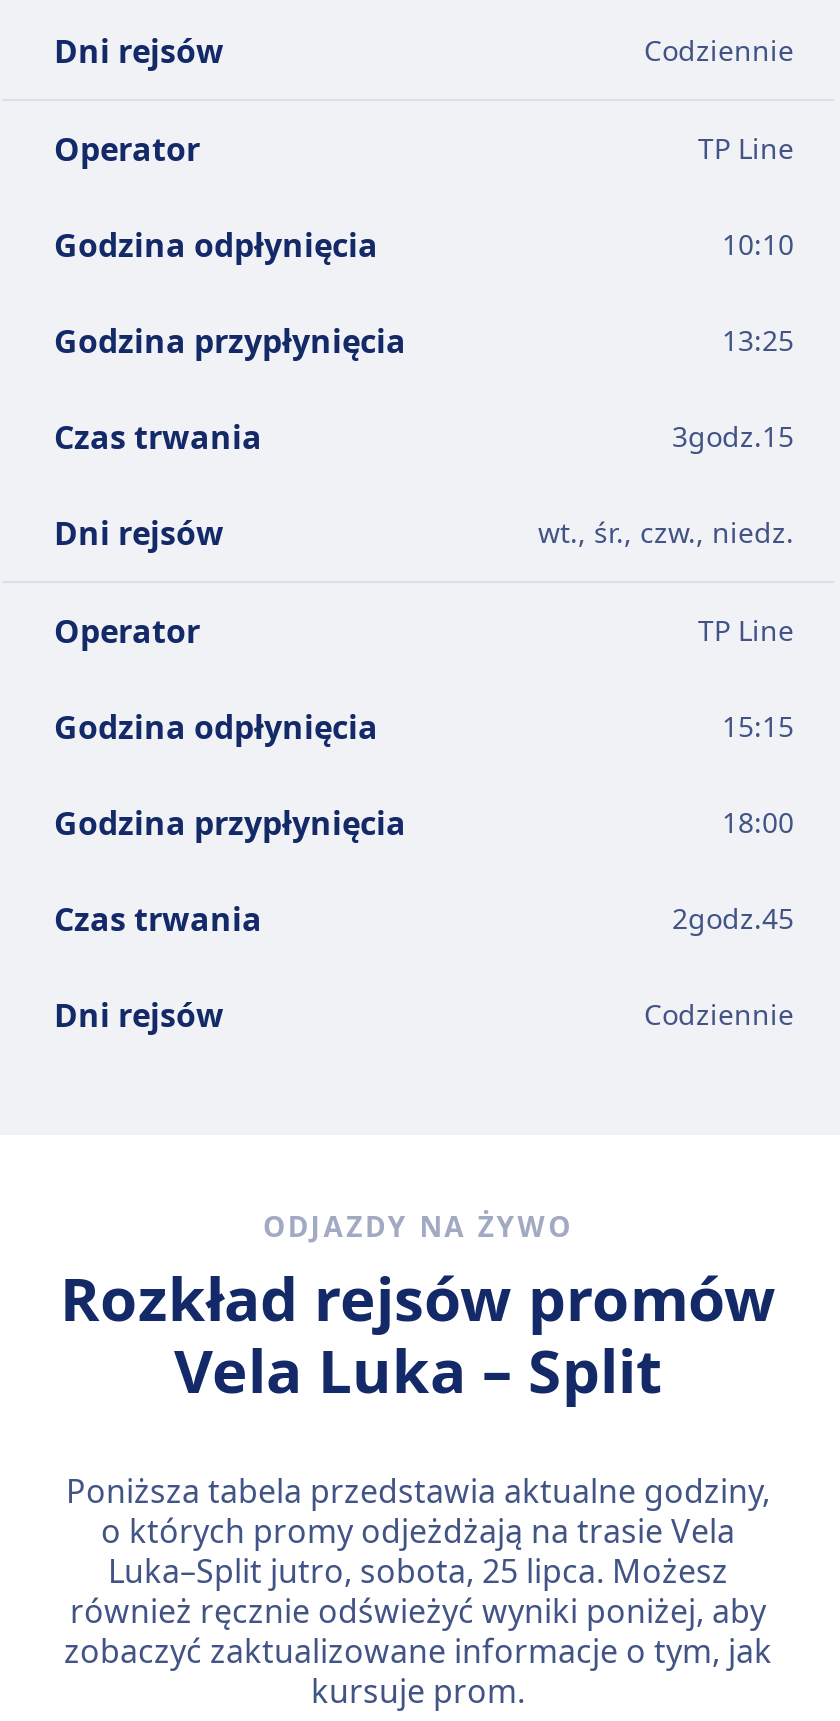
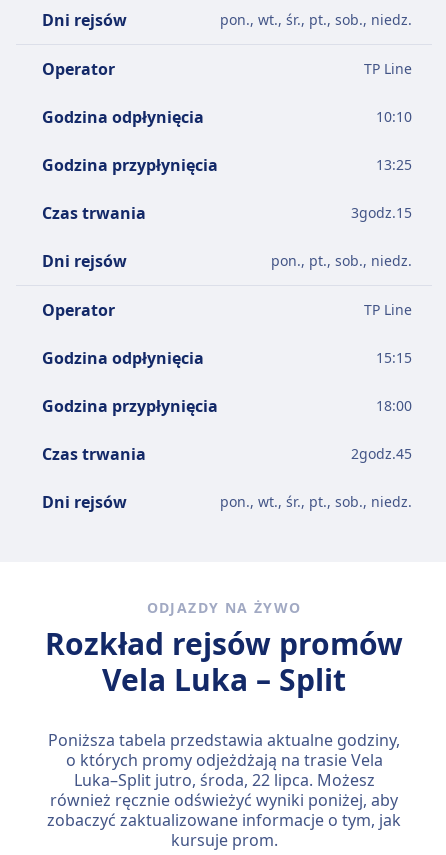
[644,31,794,69] Codziennie -> [220,10,412,29] pon., wt., śr., pt., sob., niedz.
[538,513,794,551] wt., śr., czw., niedz. -> [271,251,412,270] pon., pt., sob., niedz.
[644,995,794,1033] Codziennie -> [220,492,412,511] pon., wt., śr., pt., sob., niedz.
[108,1549,728,1593] Luka–Split jutro, sobota, 25 lipca. Możesz -> [73,769,374,791] Luka–Split jutro, środa, 22 lipca. Możesz

